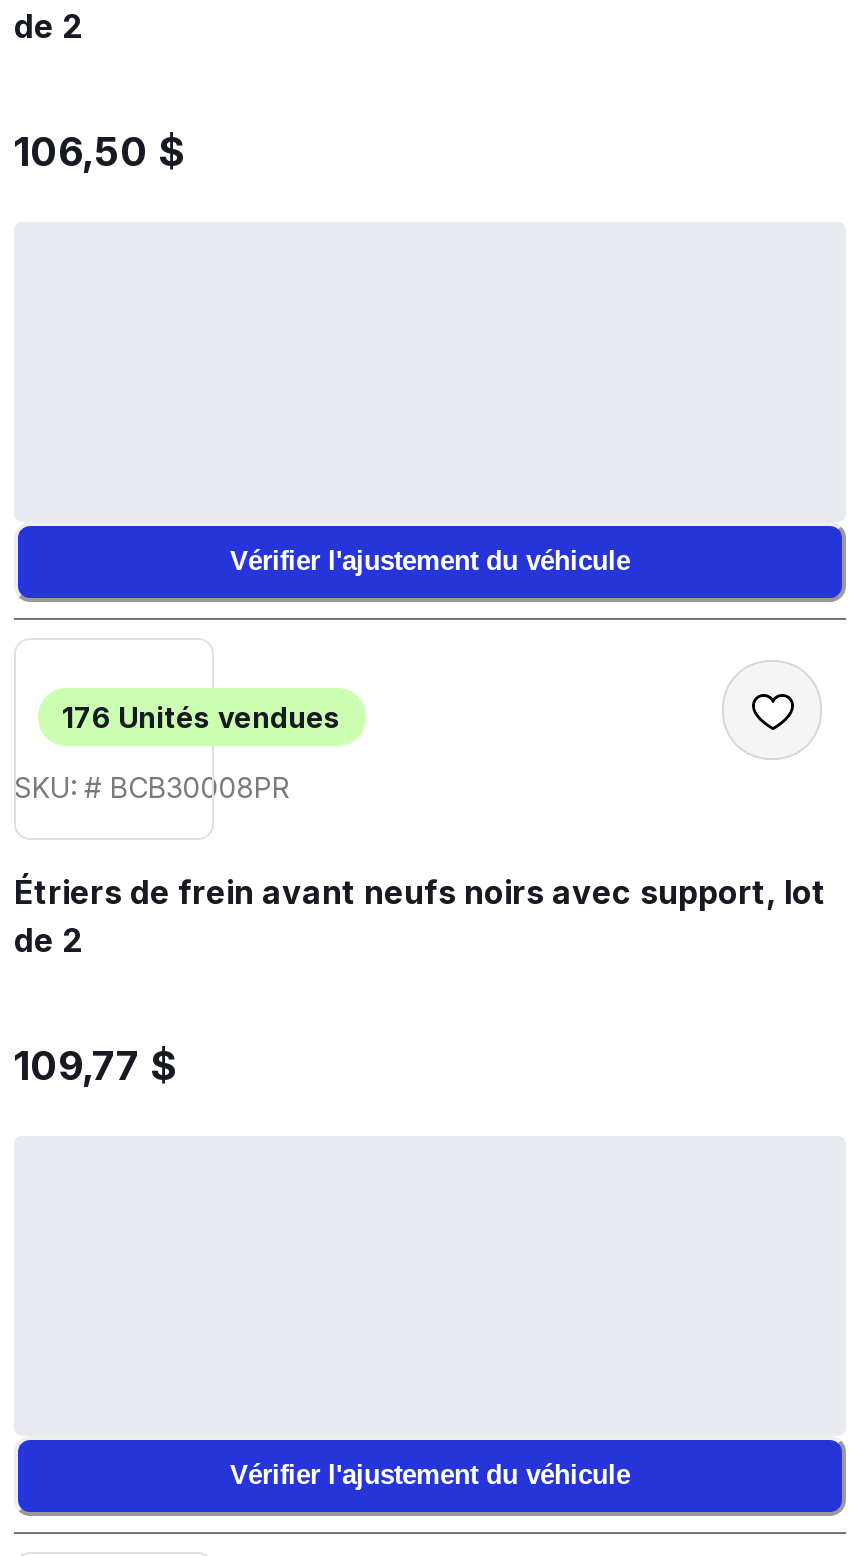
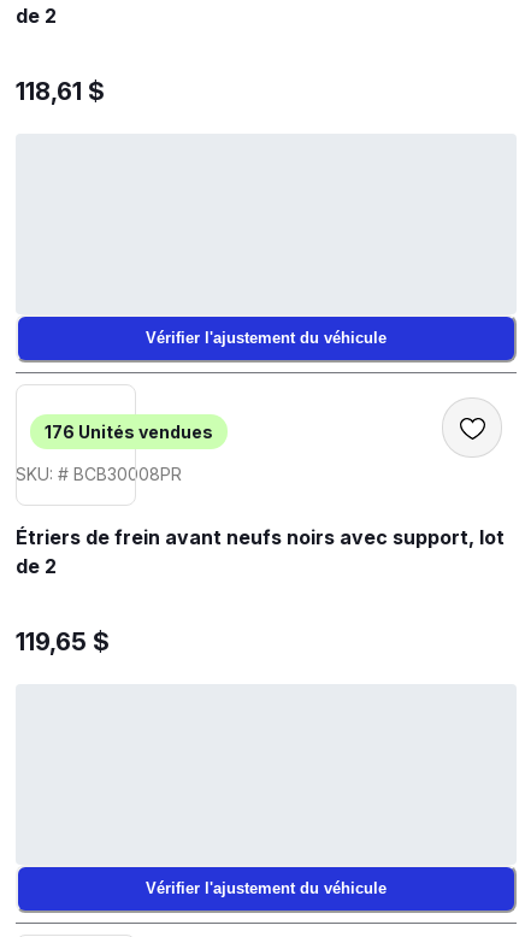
[14,127,186,175] 106,50 $ -> [16,77,105,106] 118,61 $
[14,1041,178,1089] 109,77 $ -> [16,627,110,656] 119,65 $

